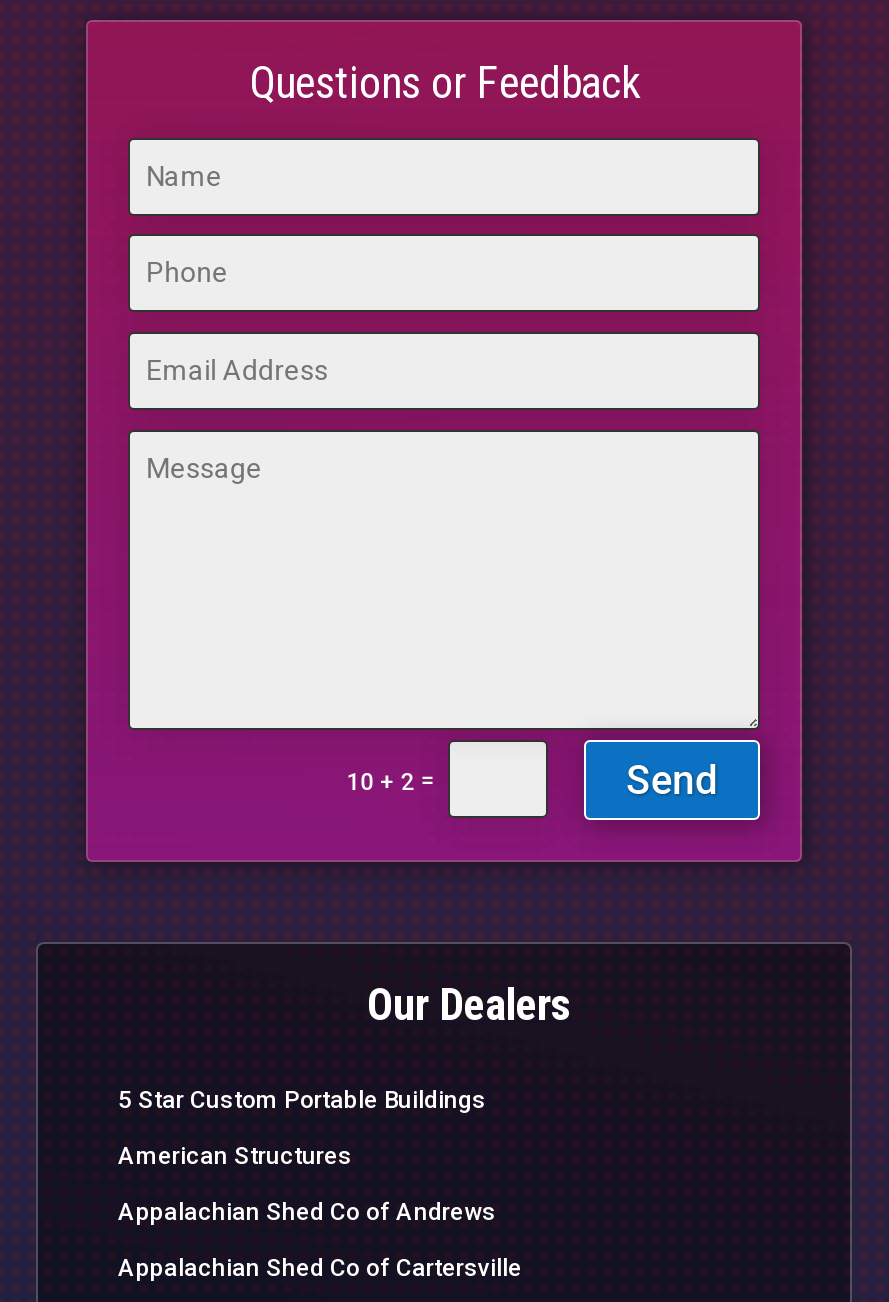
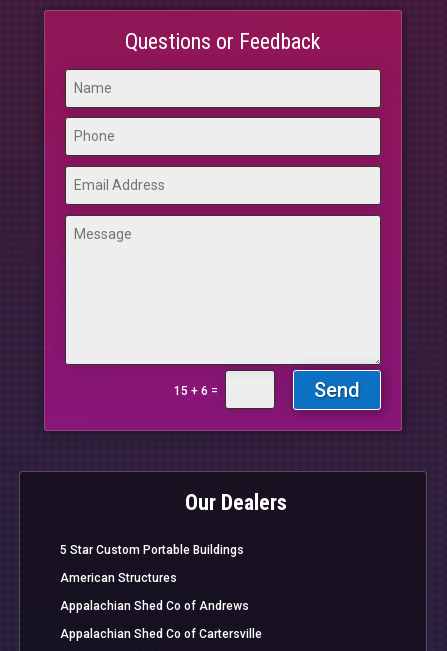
[346,766,440,795] 10 + 2 = -> [174,383,221,398] 15 + 6 =

